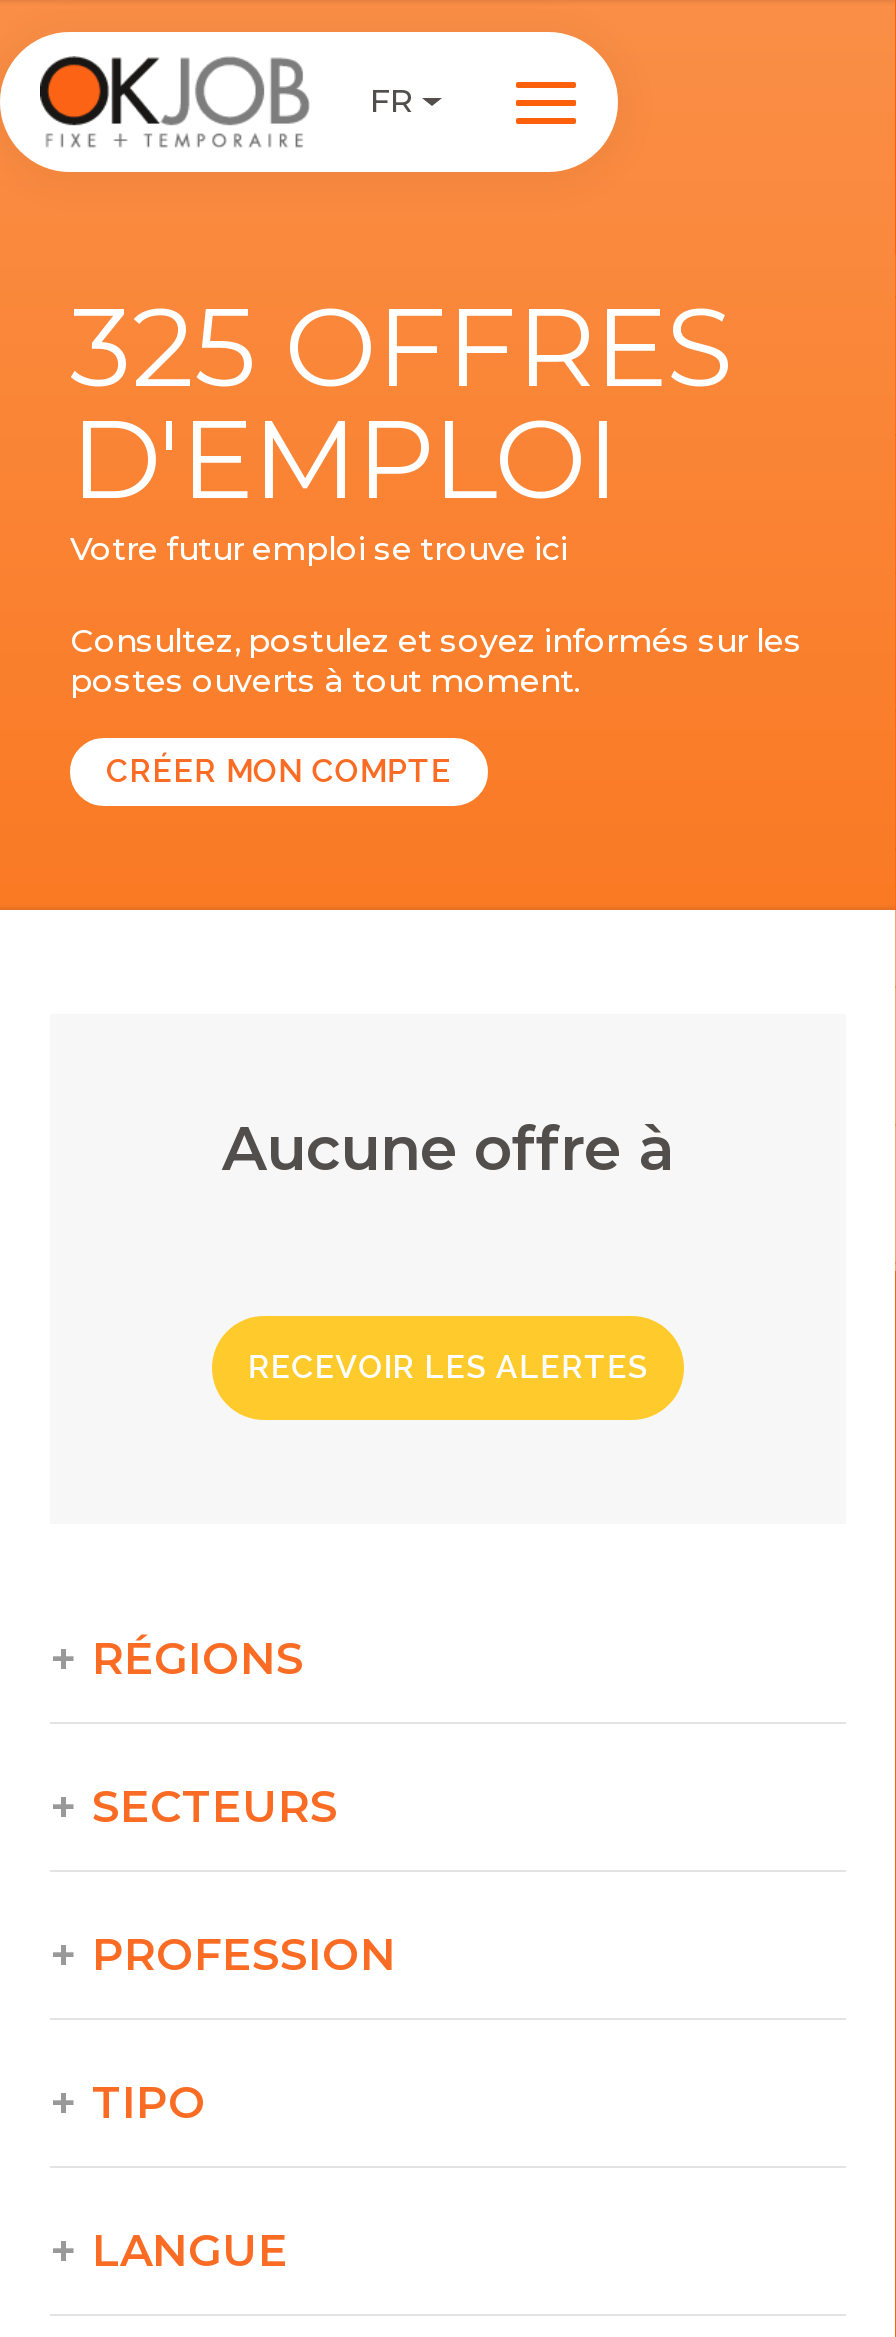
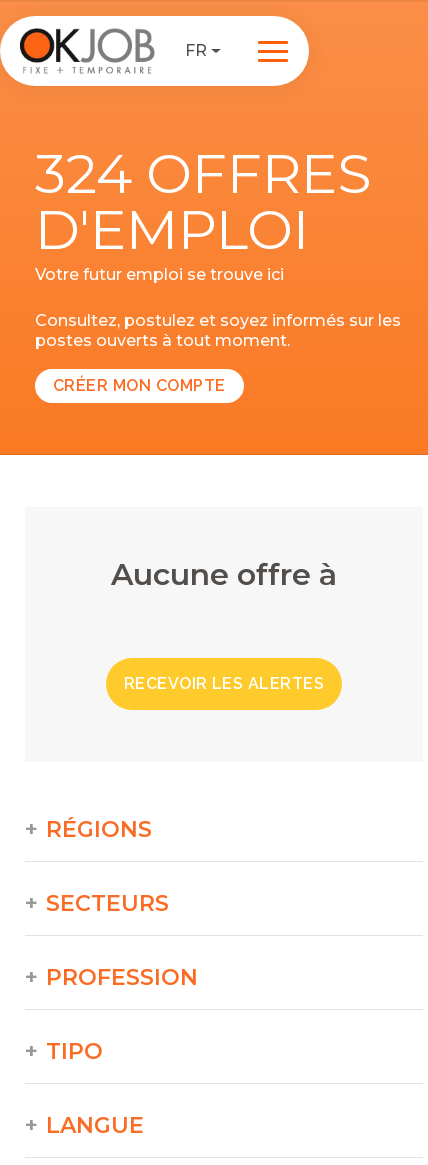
[70,280,736,414] 325 OFFRES -> [35,140,372,207] 324 OFFRES

